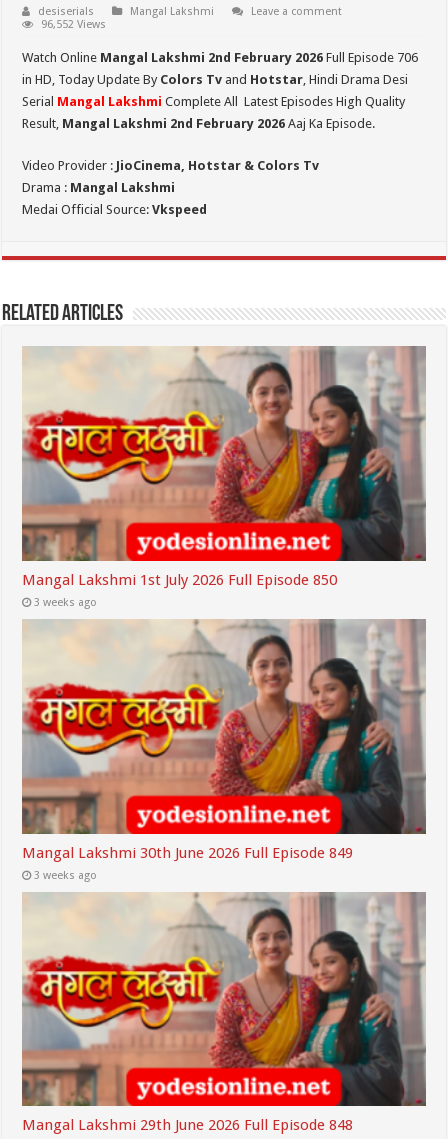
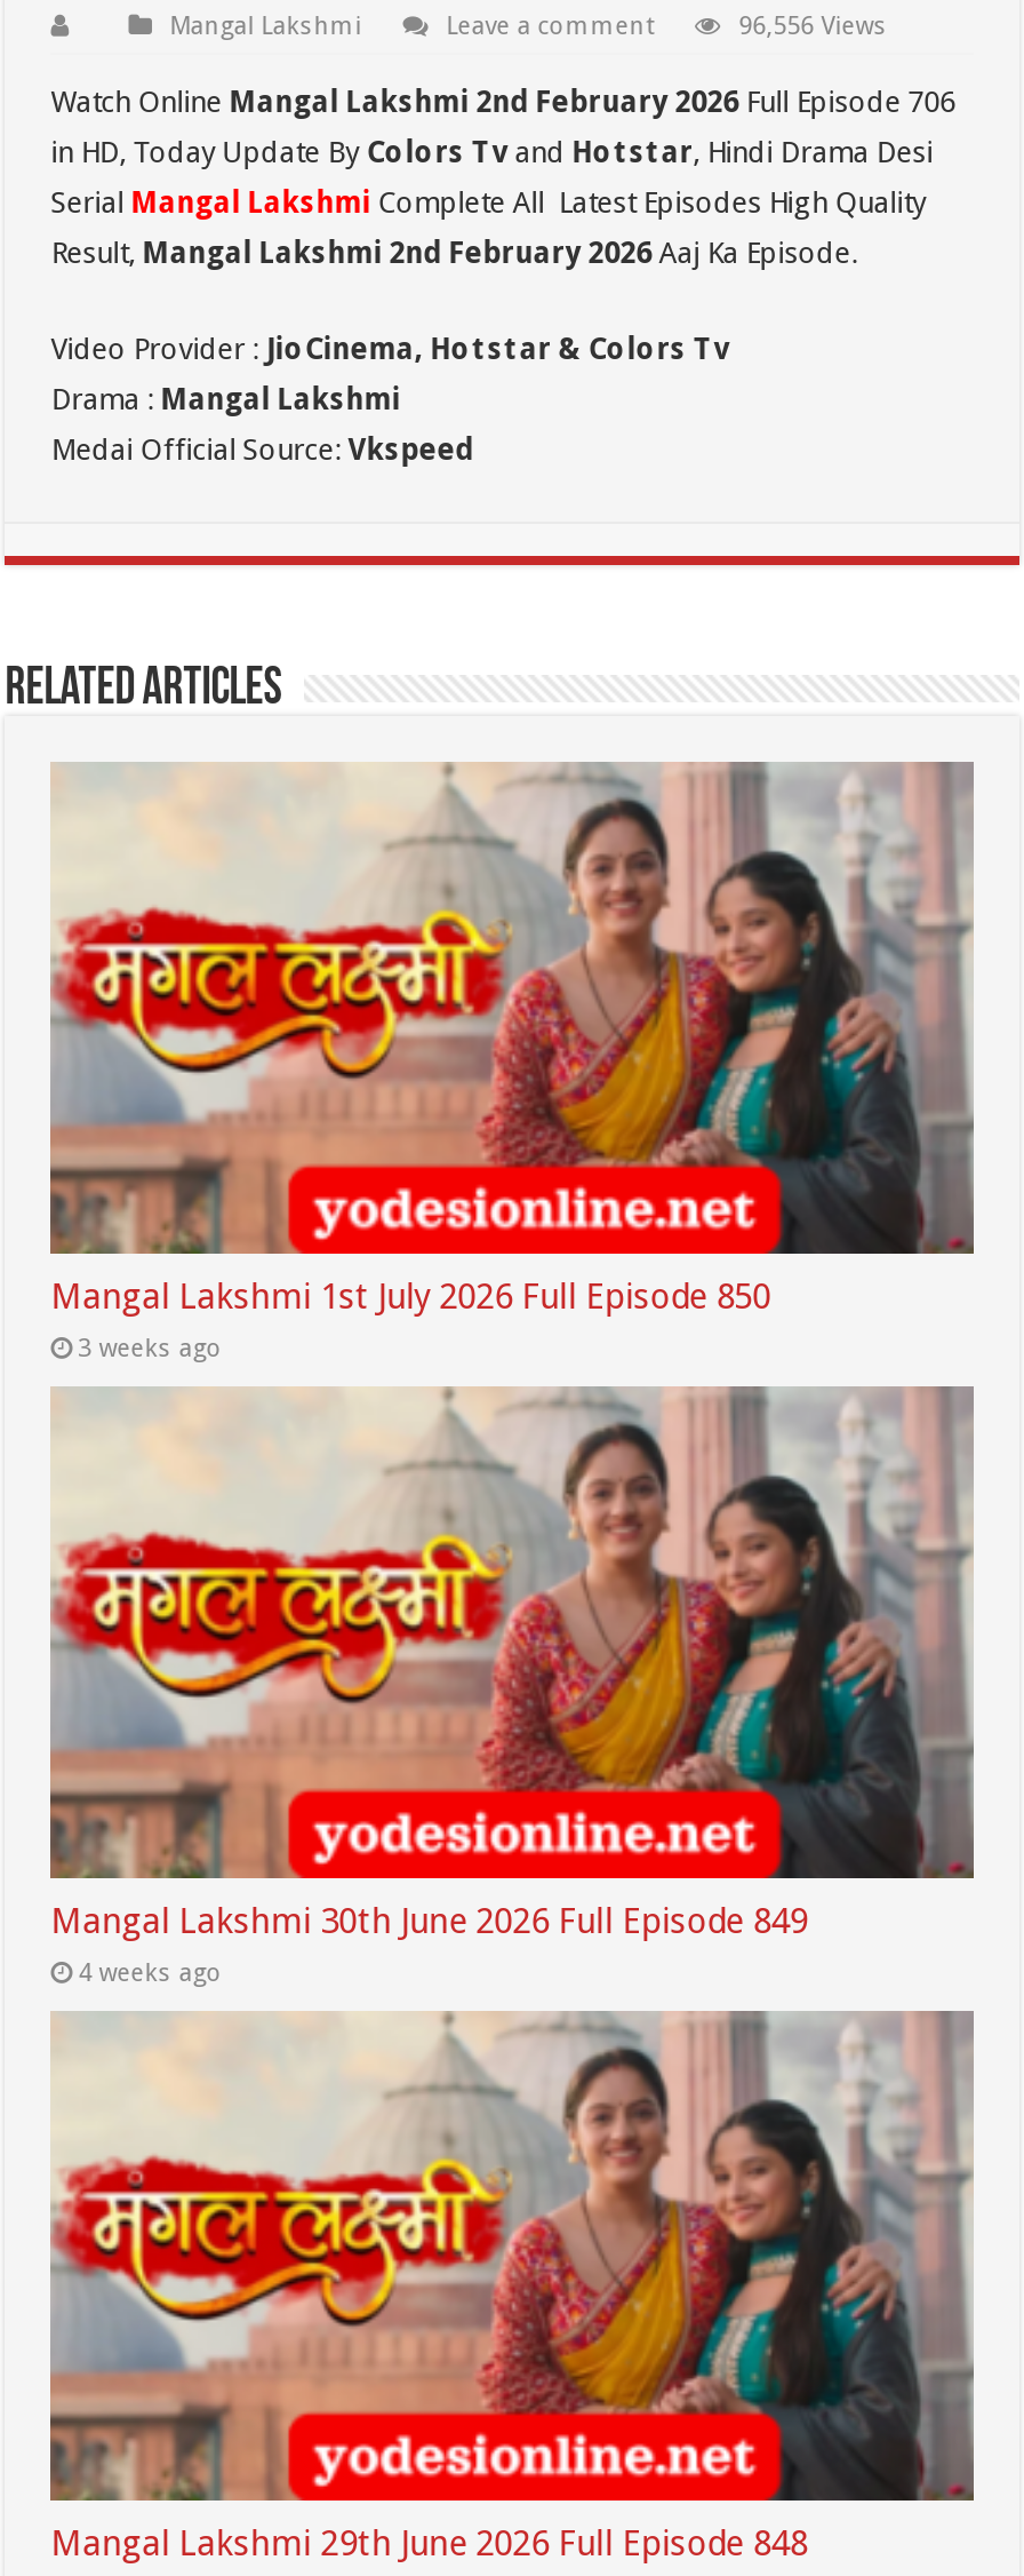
[38,5,94,18] desiserials -> none
[41,18,106,31] 96,552 Views -> [739,11,887,41] 96,556 Views
[34,868,97,881] 3 weeks ago -> [78,1957,222,1987] 4 weeks ago

